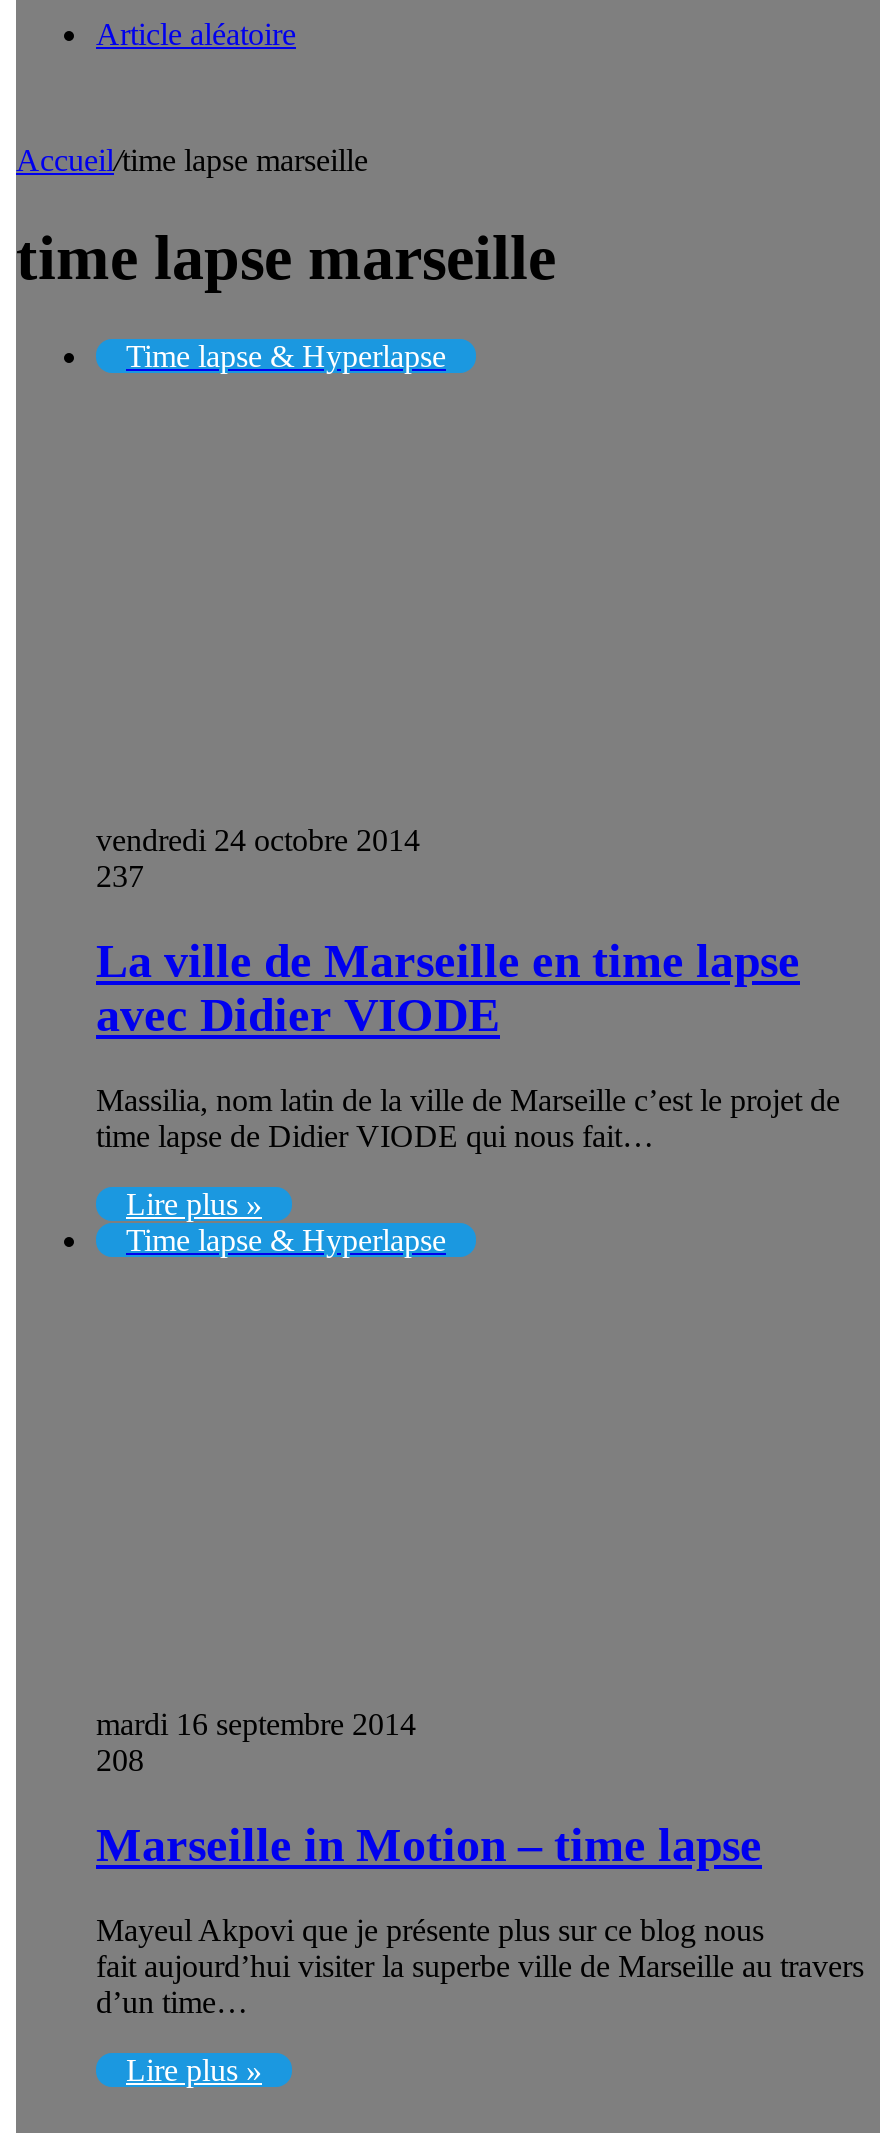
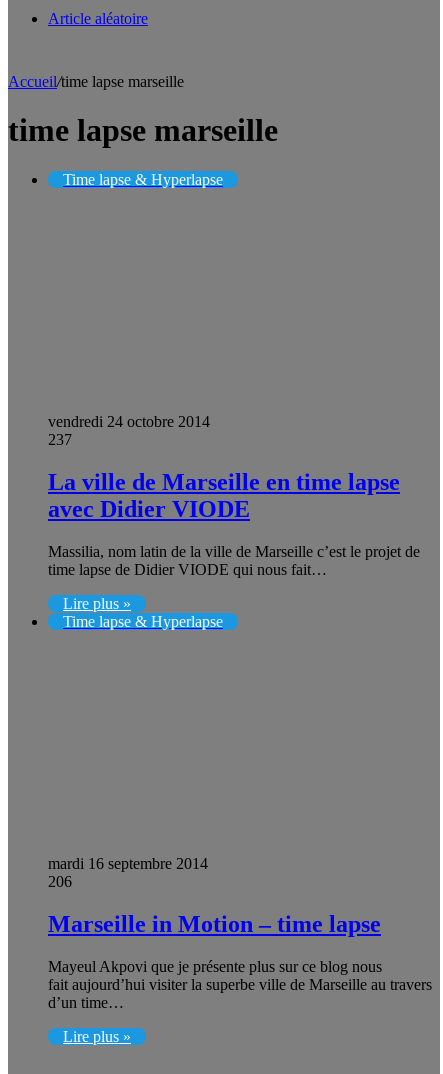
[96,1742,144,1776] 208 -> [48,873,72,890] 206

